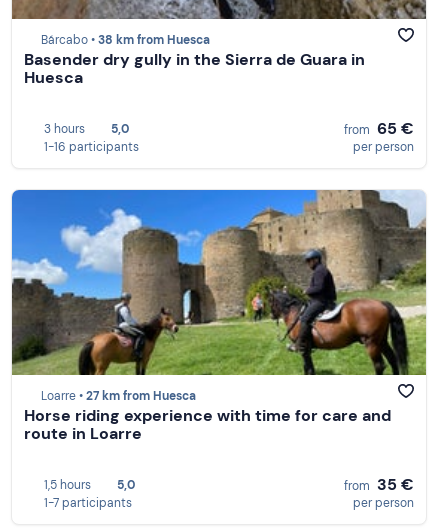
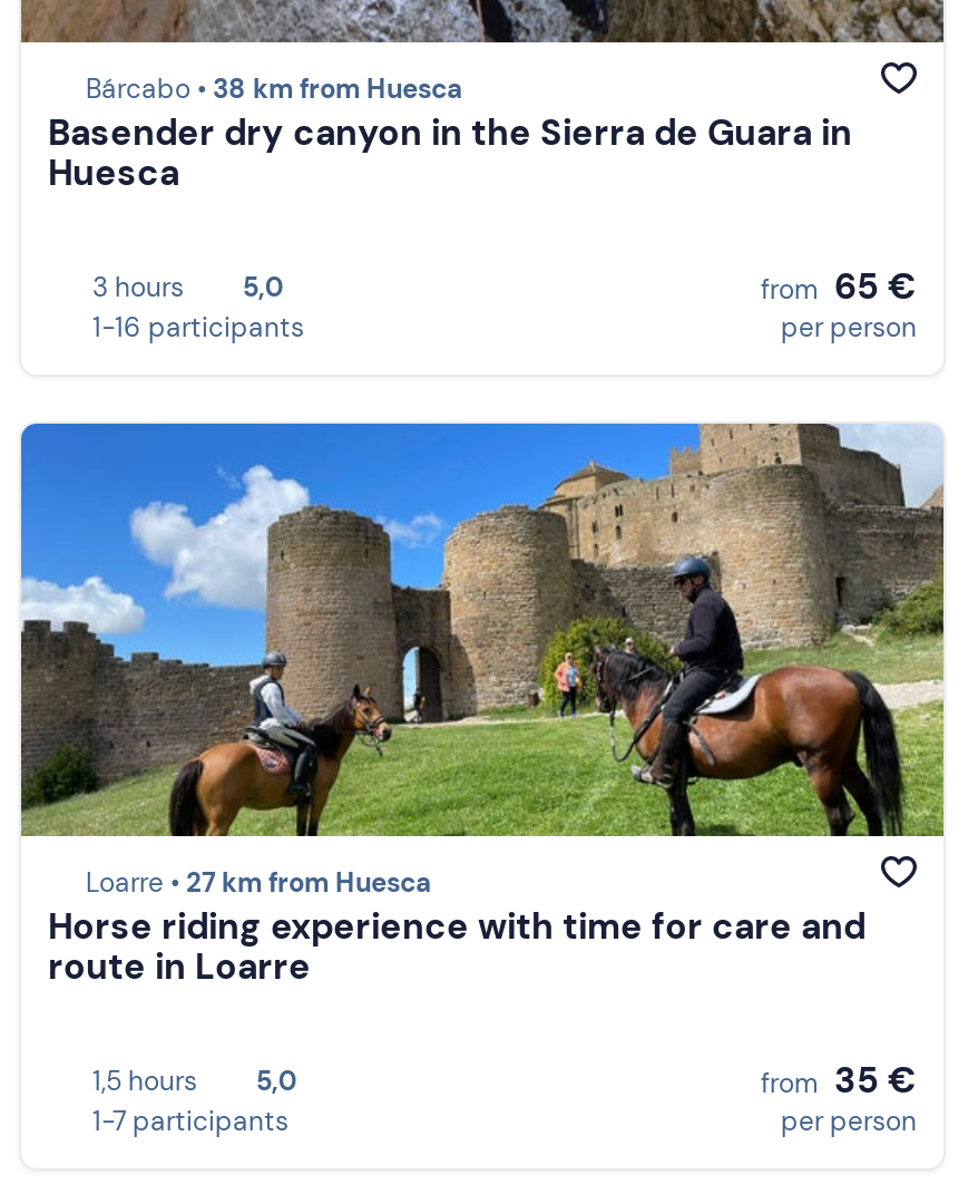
[24,49,365,70] Basender dry gully in the Sierra de Guara in -> [48,110,852,157] Basender dry canyon in the Sierra de Guara in

